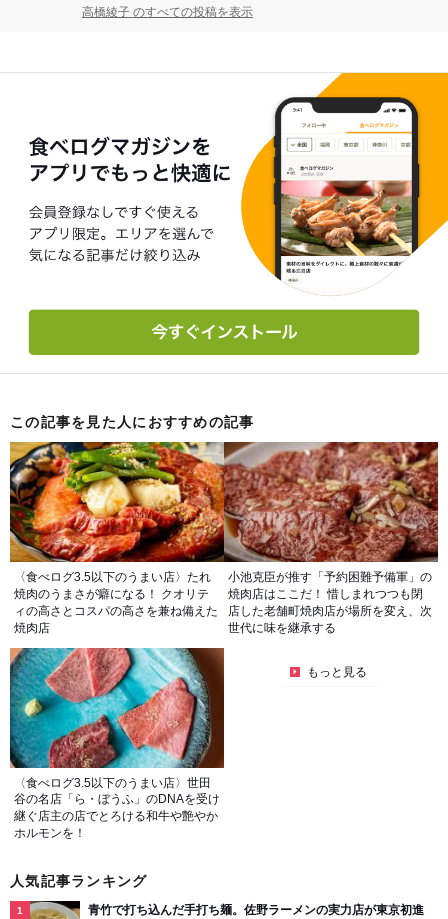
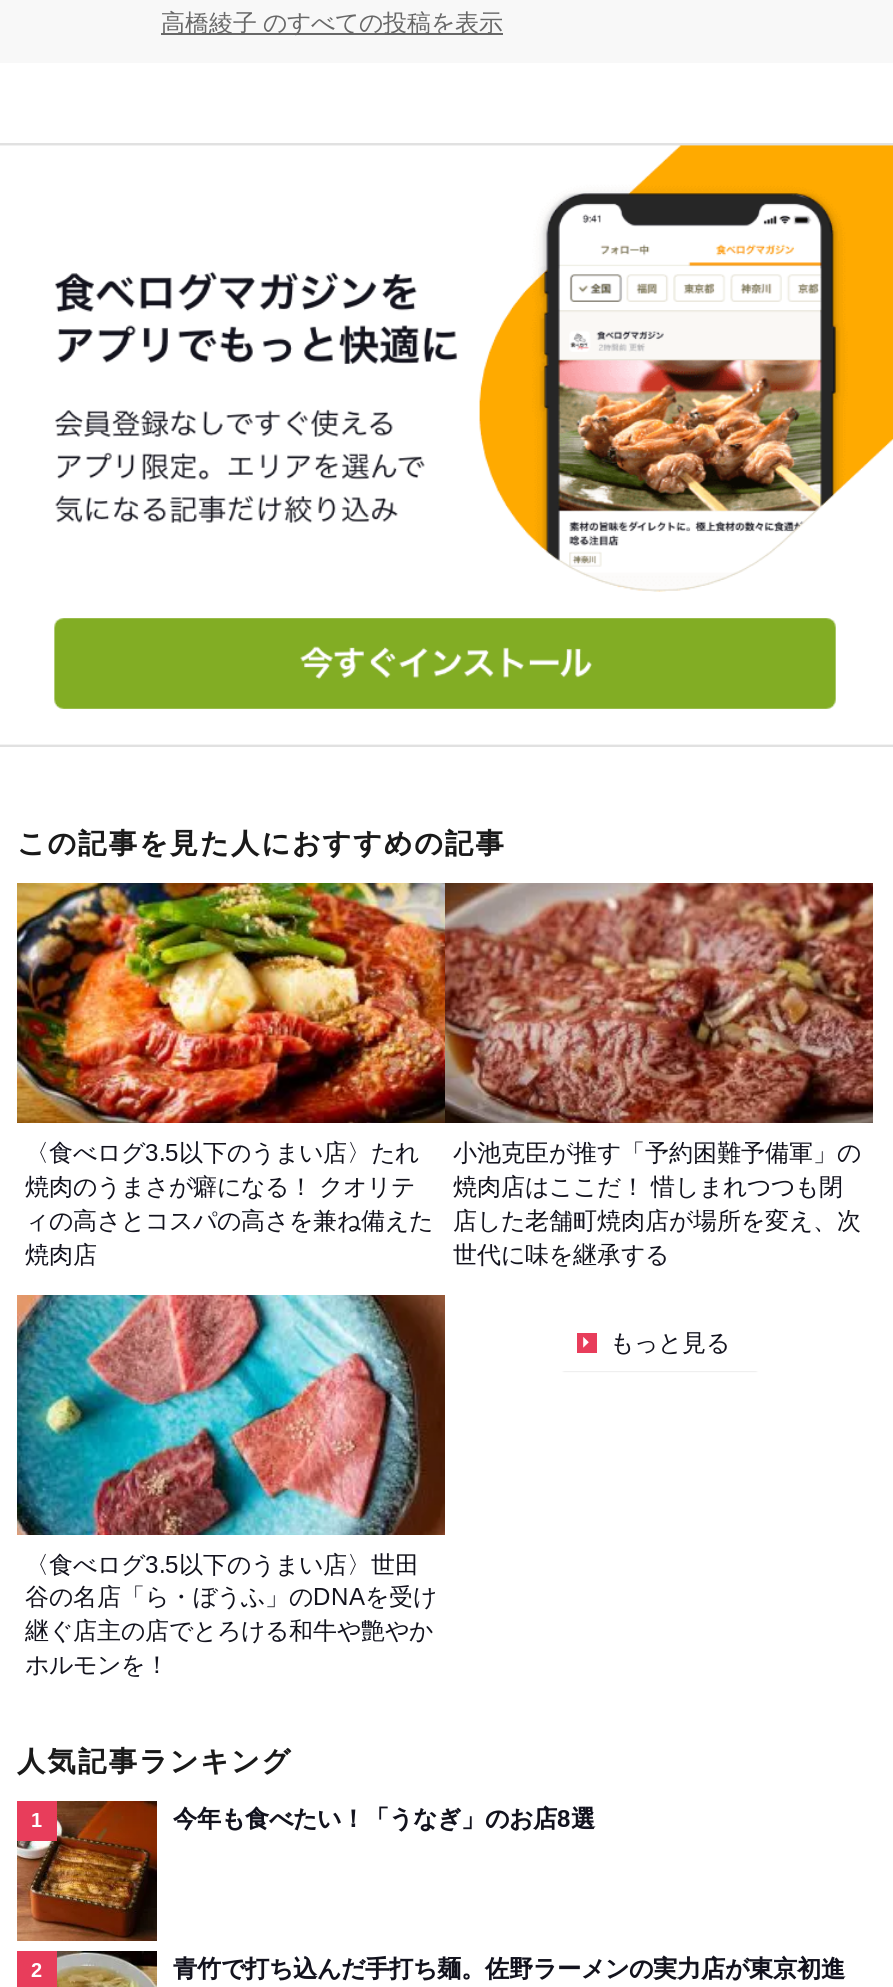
none -> [15,1799,595,1943] [image] | 今年も食べたい！「うなぎ」のお店8選

